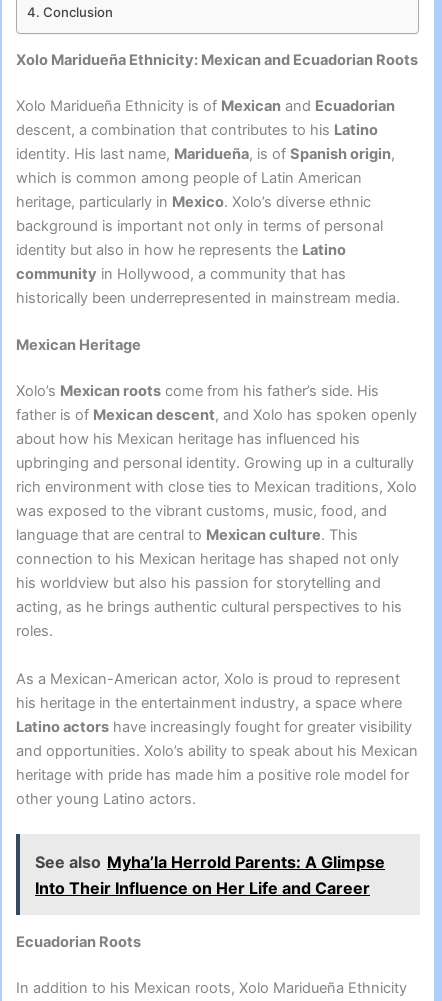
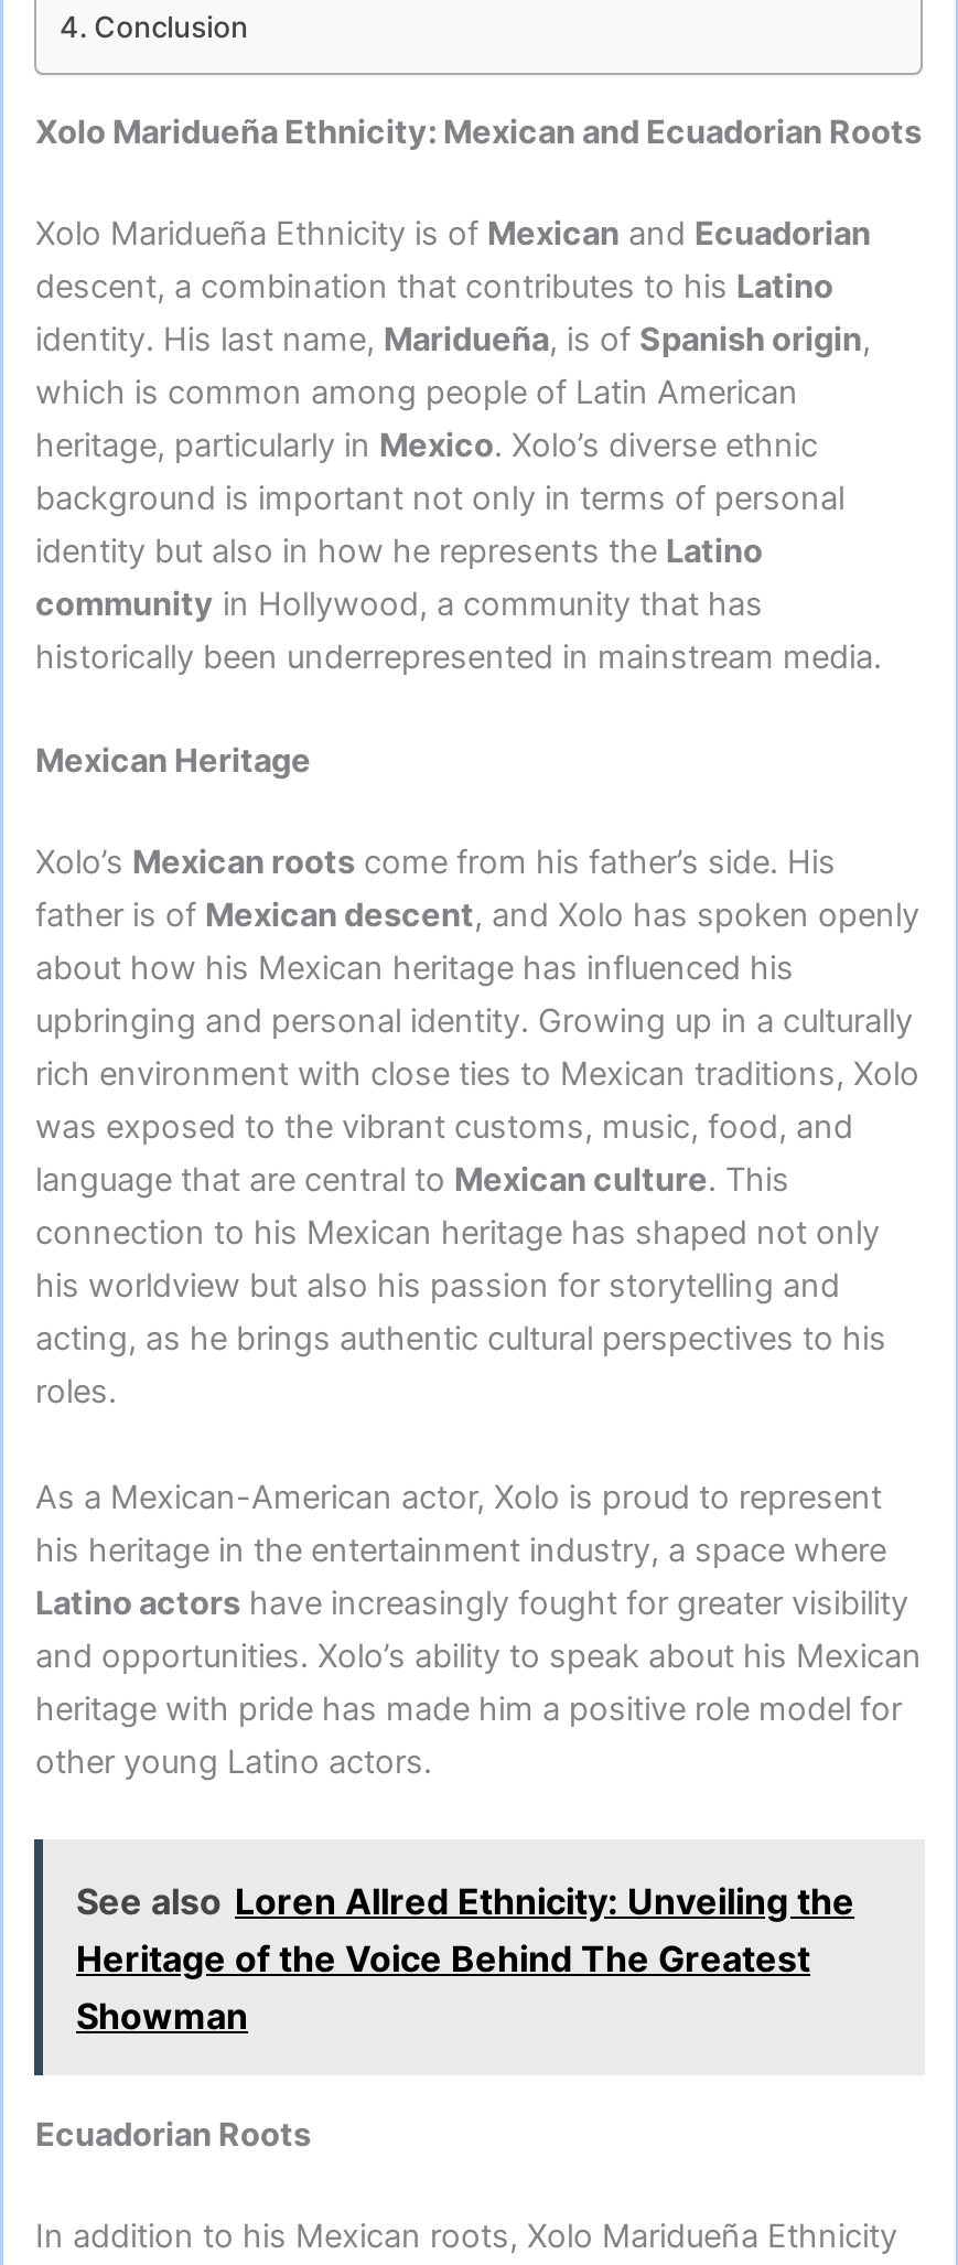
[35,852,385,898] See also Myha’la Herrold Parents: A Glimpse | Into Their Influence on Her Life and Career -> [76,1878,854,2037] See also Loren Allred Ethnicity: Unveiling the | Heritage of the Voice Behind The Greatest | Showman

